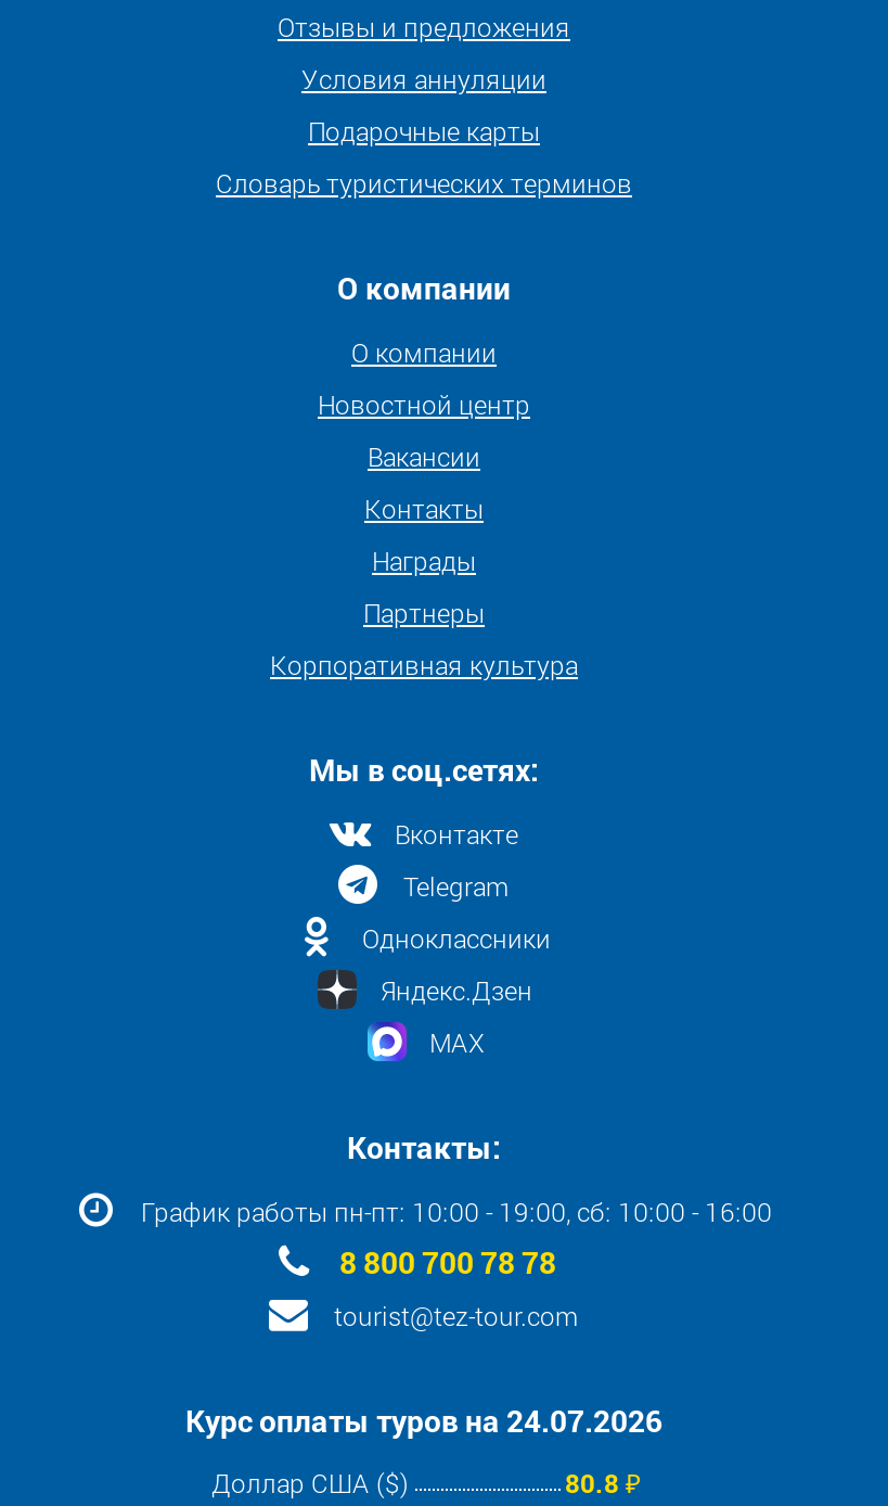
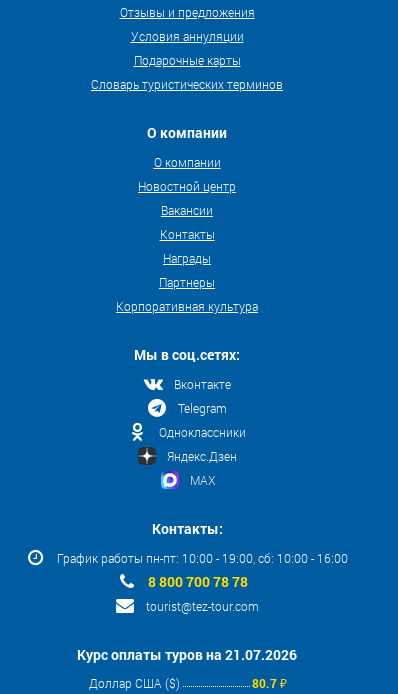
[185,1400,662,1441] Курс оплаты туров на 24.07.2026 -> [77,645,297,664] Курс оплаты туров на 21.07.2026
[565,1465,641,1499] 80.8 ₽ -> [252,675,287,691] 80.7 ₽

